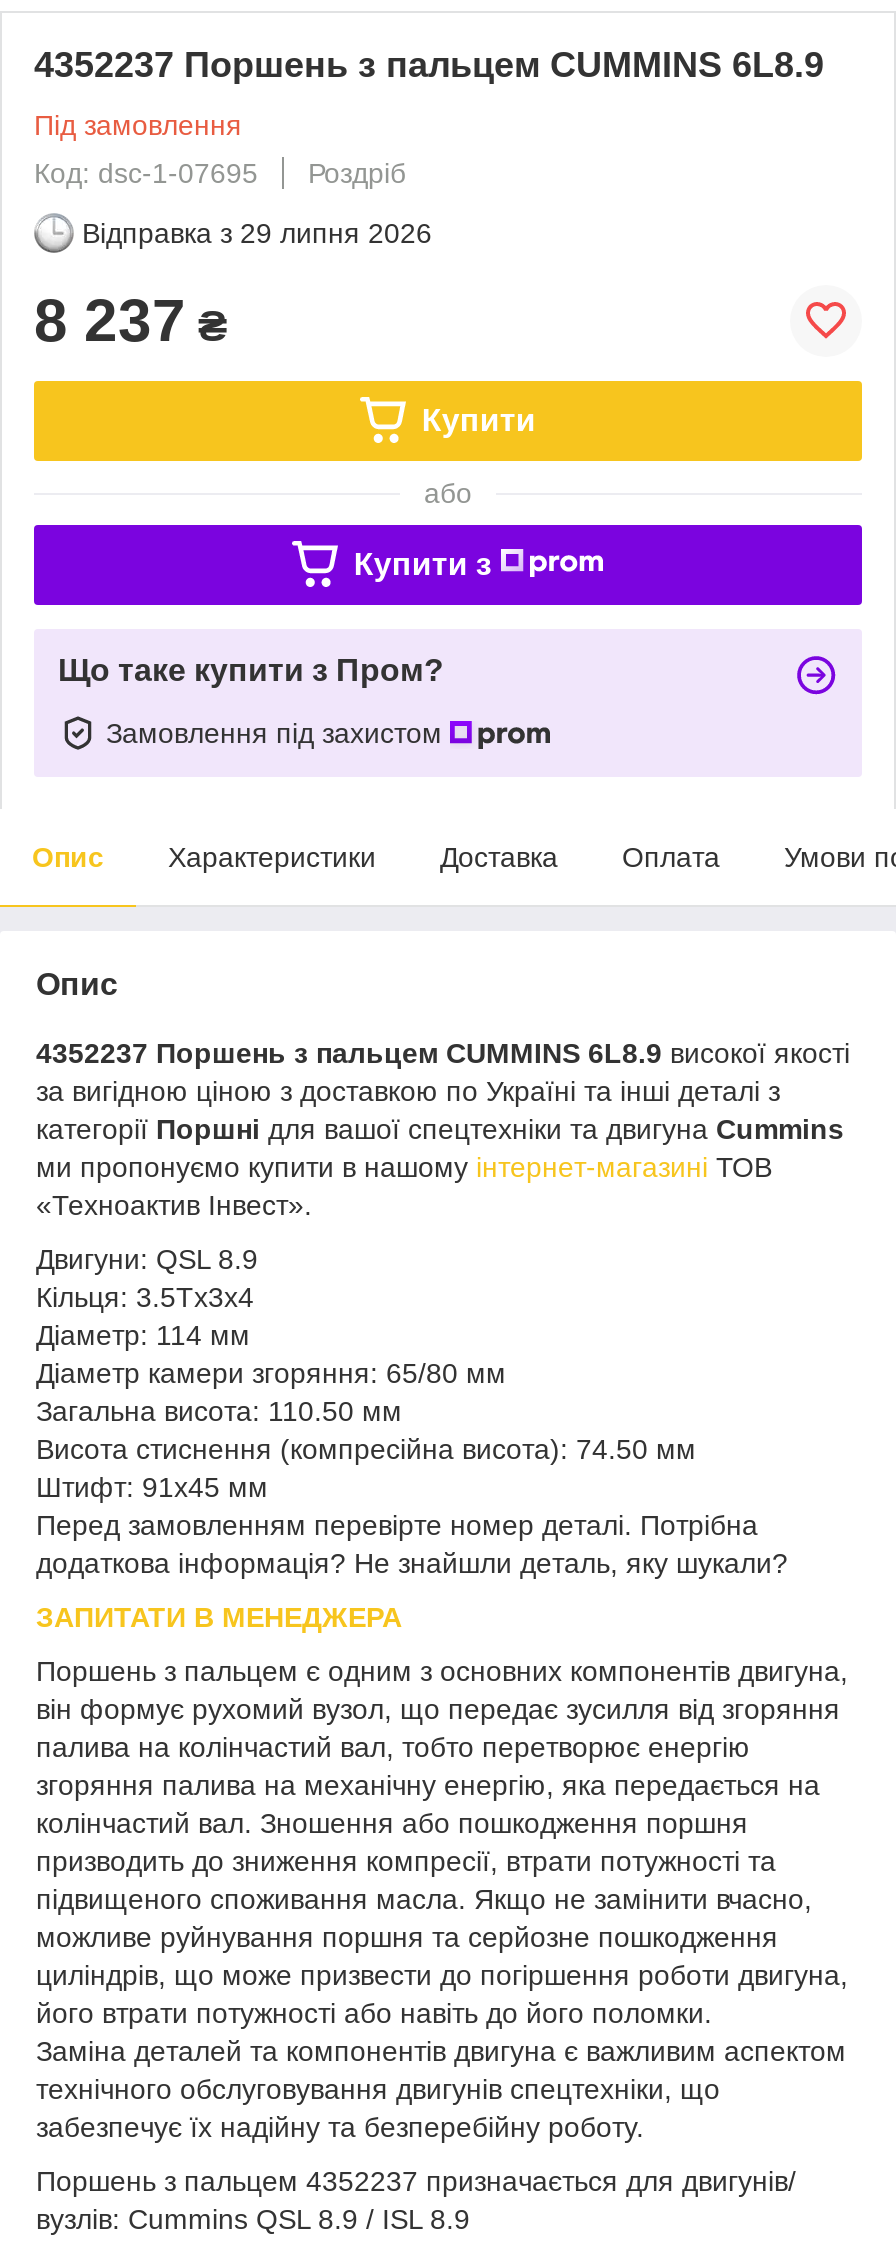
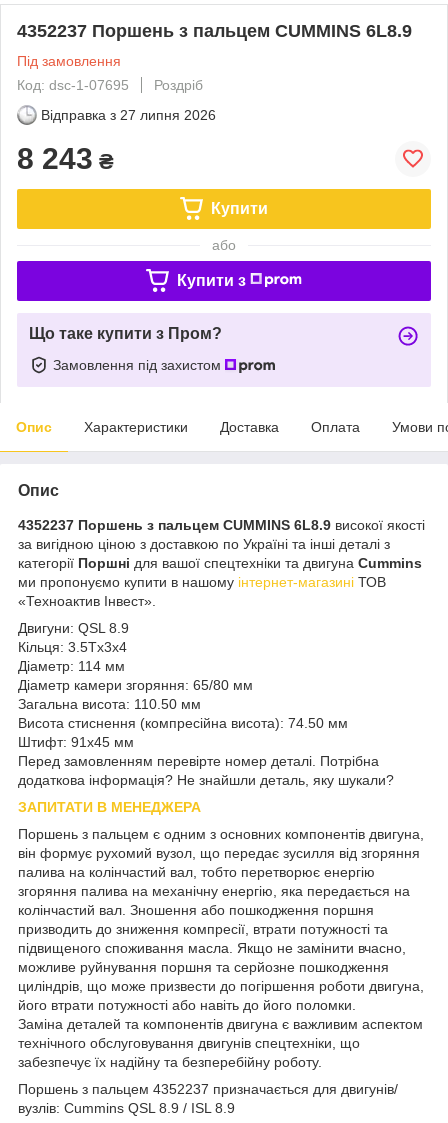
[82,217,432,249] Відправка з 29 липня 2026 -> [41,107,216,123] Відправка з 27 липня 2026
[34,287,228,353] 8 237 ₴ -> [17,142,114,175] 8 243 ₴

